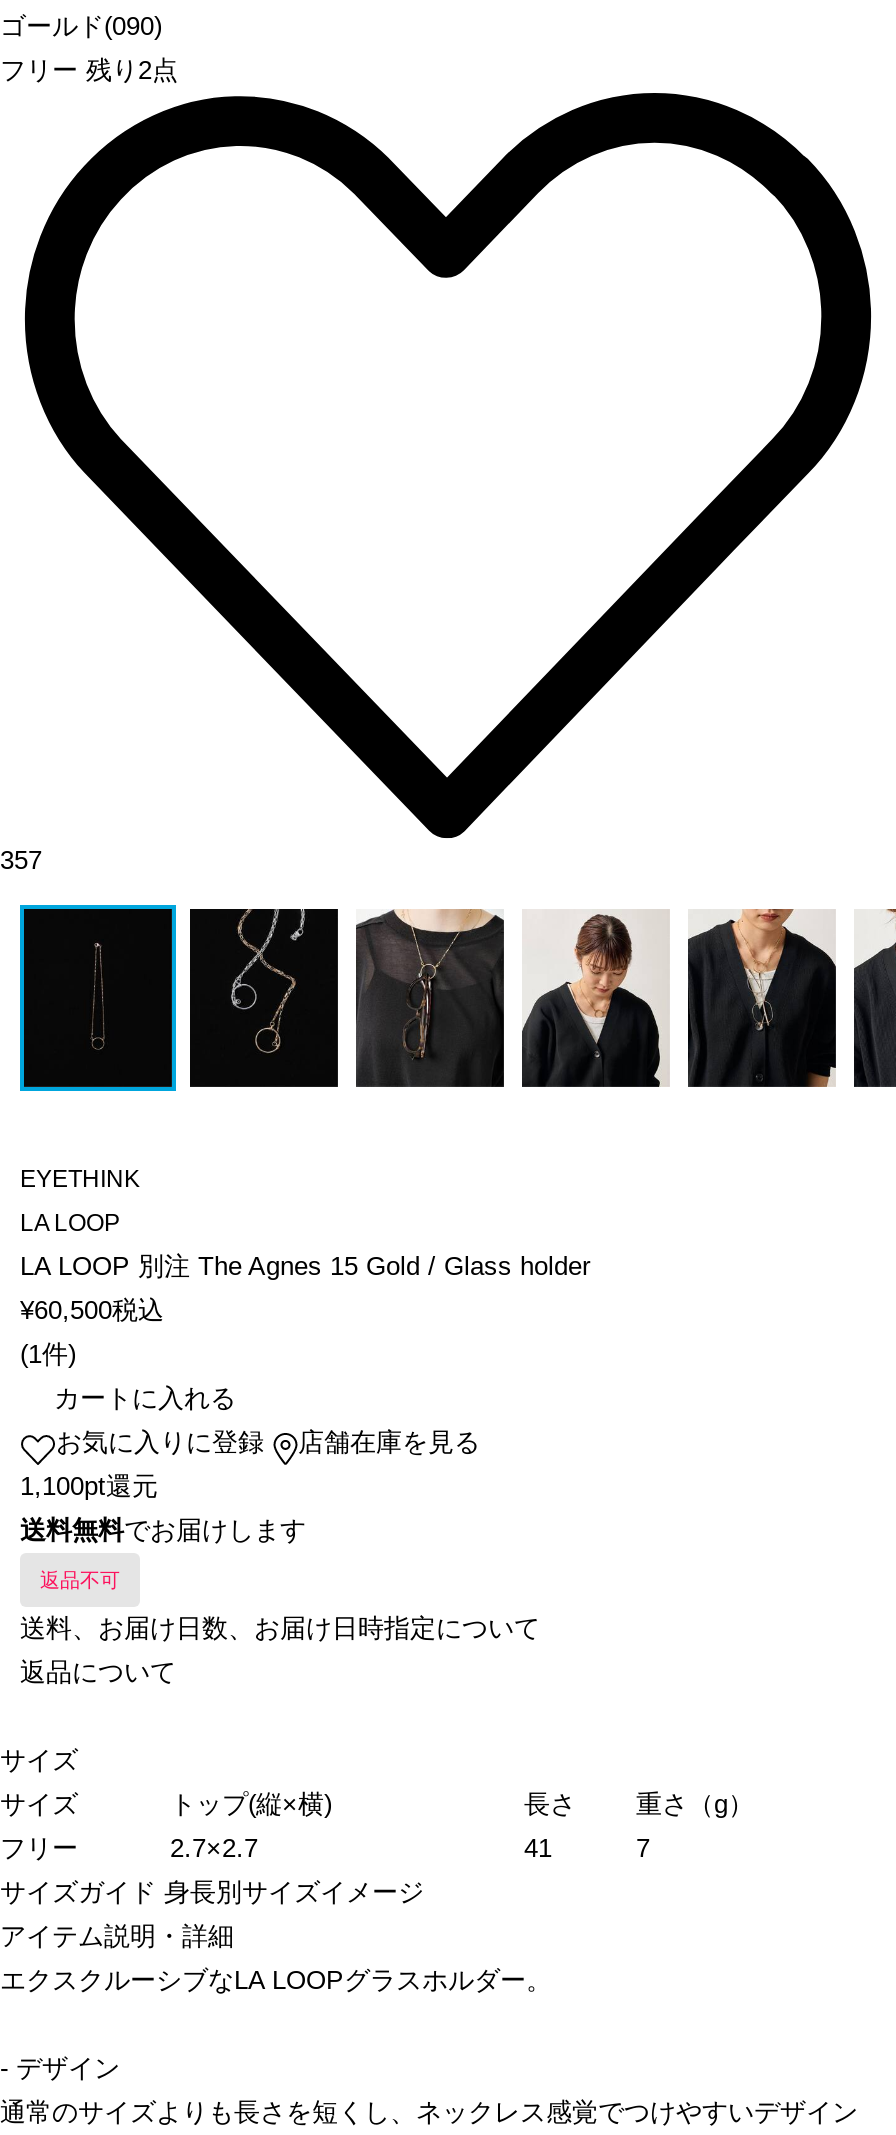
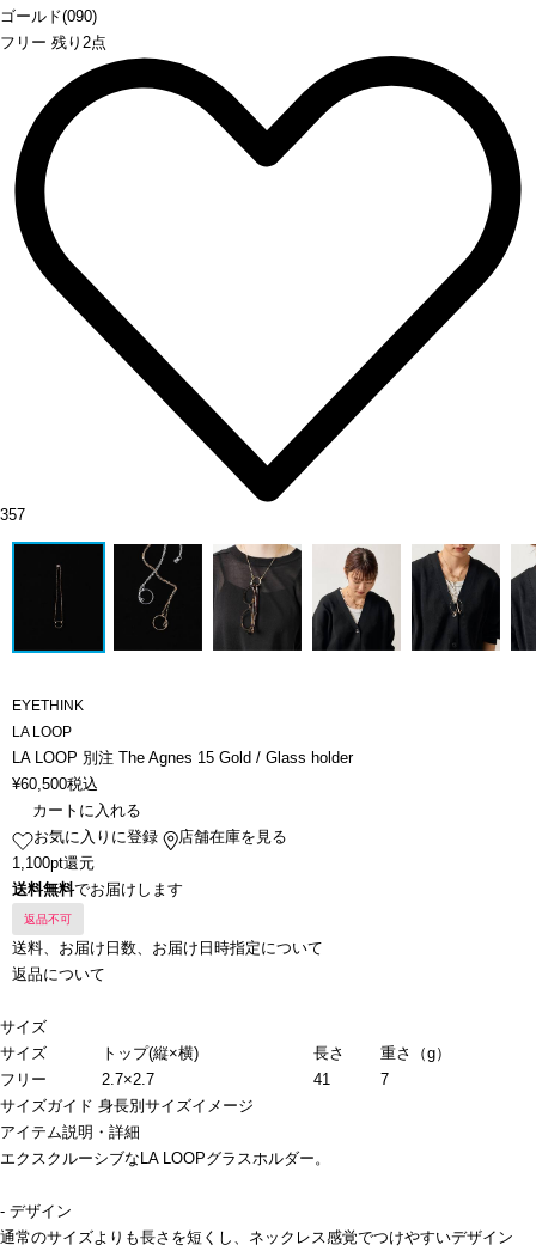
[20,1340,76,1370] (1件) -> none

